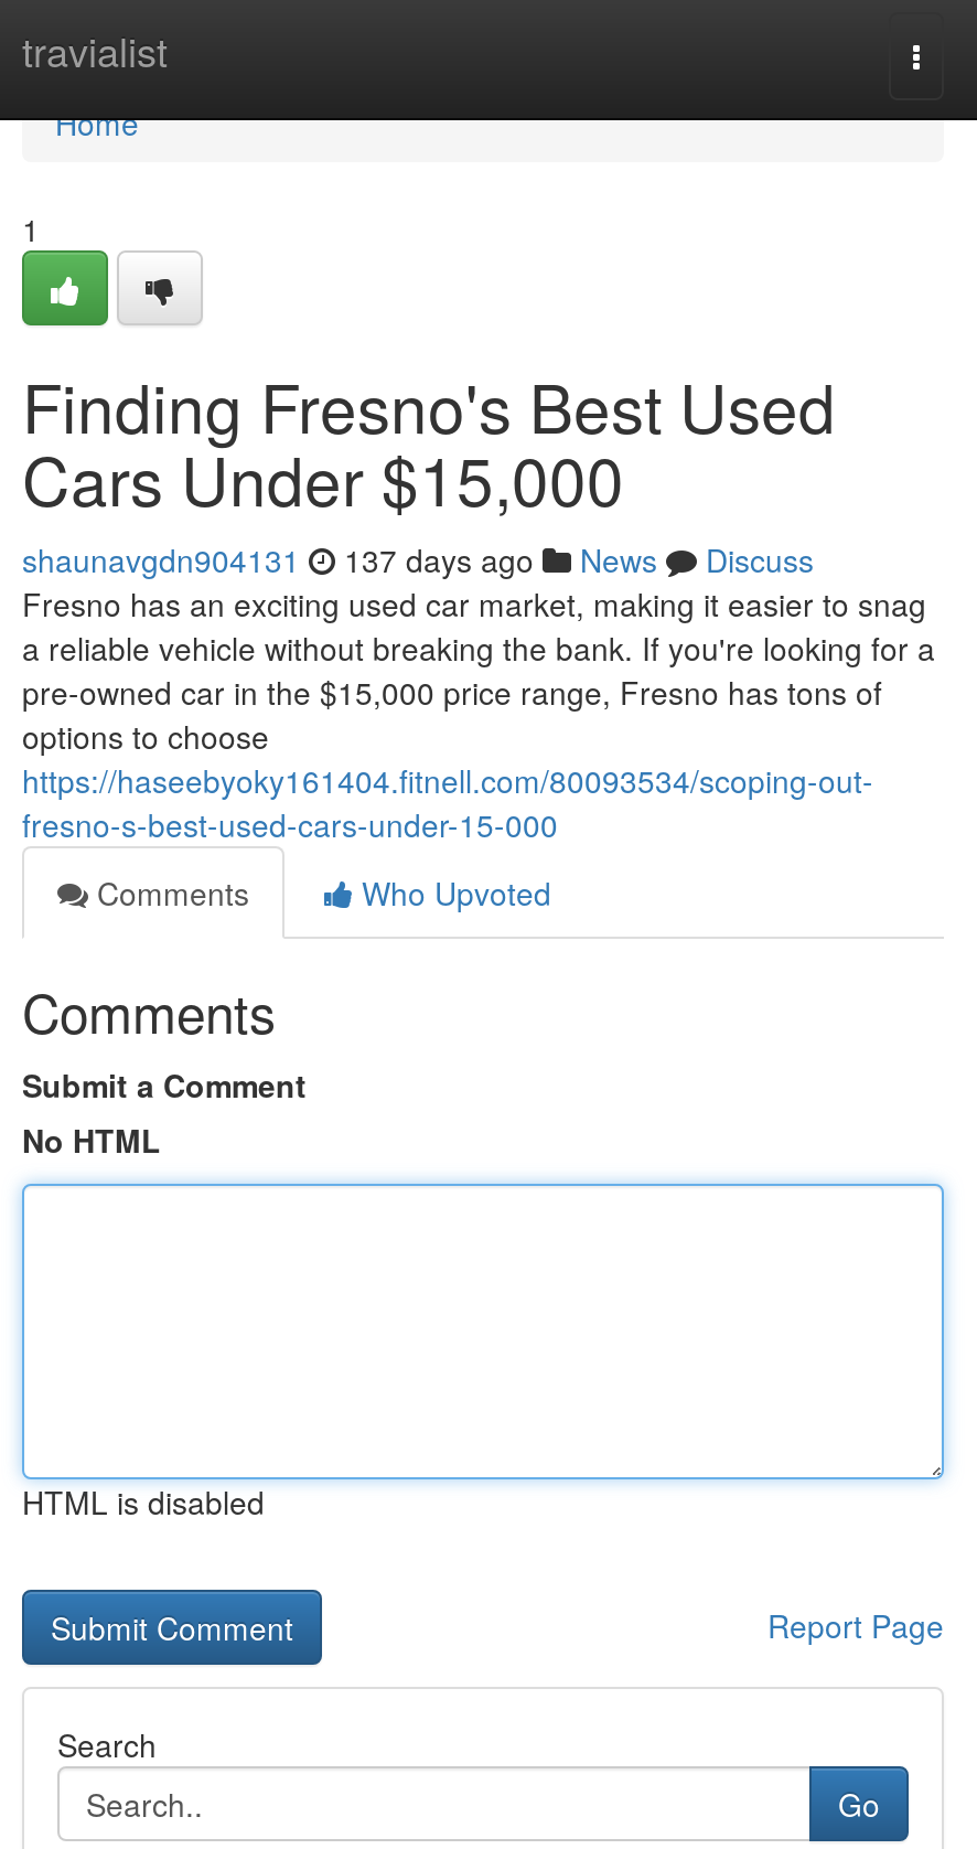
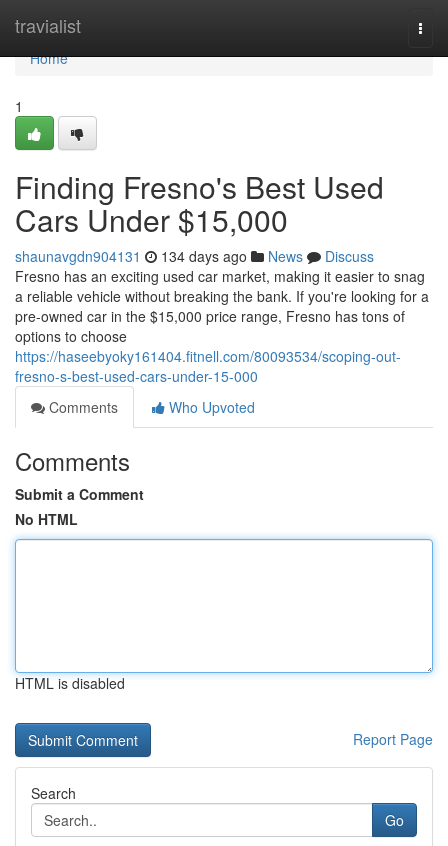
[22,537,814,581] shaunavgdn904131 137 days ago News Discuss -> [15,246,374,266] shaunavgdn904131 134 days ago News Discuss

